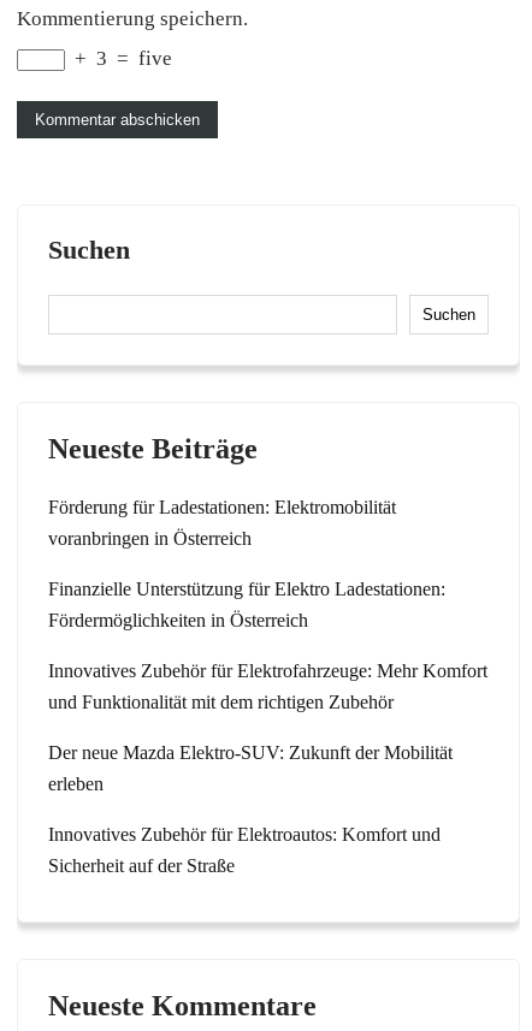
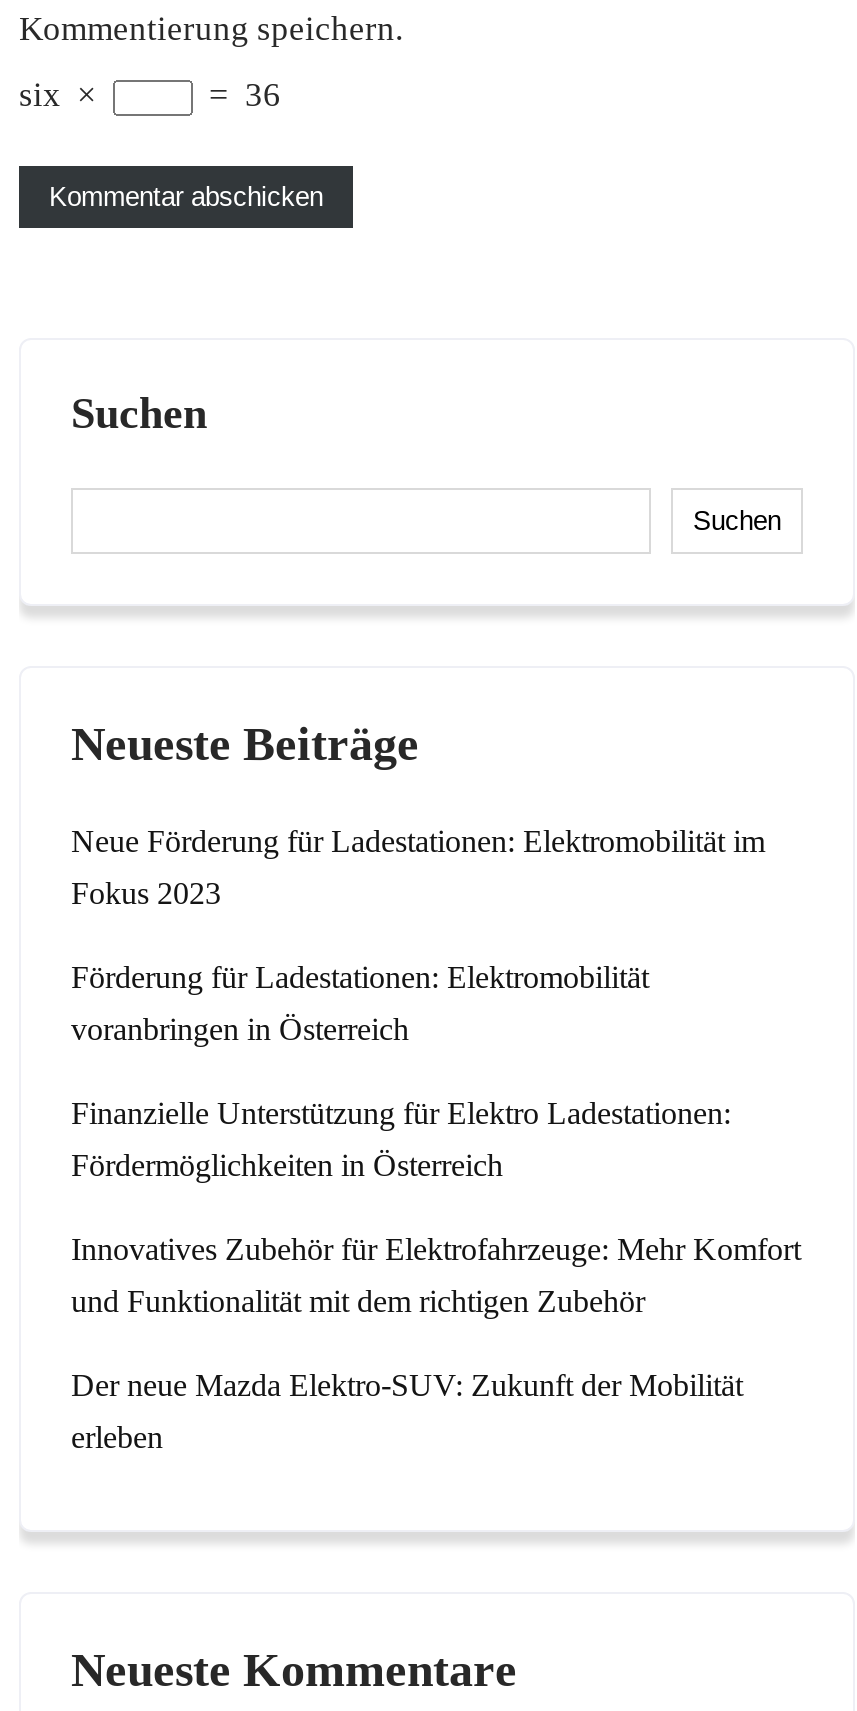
[70,47,172,70] + 3 = five -> [19,76,281,114] six × | = 36
none -> [71,824,765,910] Neue Förderung für Ladestationen: Elektromobilität im | Fokus 2023
moved [48,497,487,794] -> [71,960,801,1454]: Förderung für Ladestationen: Elektromobilität | voranbringen in Österreich | Finanzielle Unterstützung für Elektro Ladestationen: | Fördermöglichkeiten in Österreich | Innovatives Zubehör für Elektrofahrzeuge: Mehr Komfort | und Funktionalität mit dem richtigen Zubehör | Der neue Mazda Elektro-SUV: Zukunft der Mobilität | erleben
[48,824,441,876] Innovatives Zubehör für Elektroautos: Komfort und | Sicherheit auf der Straße -> none

